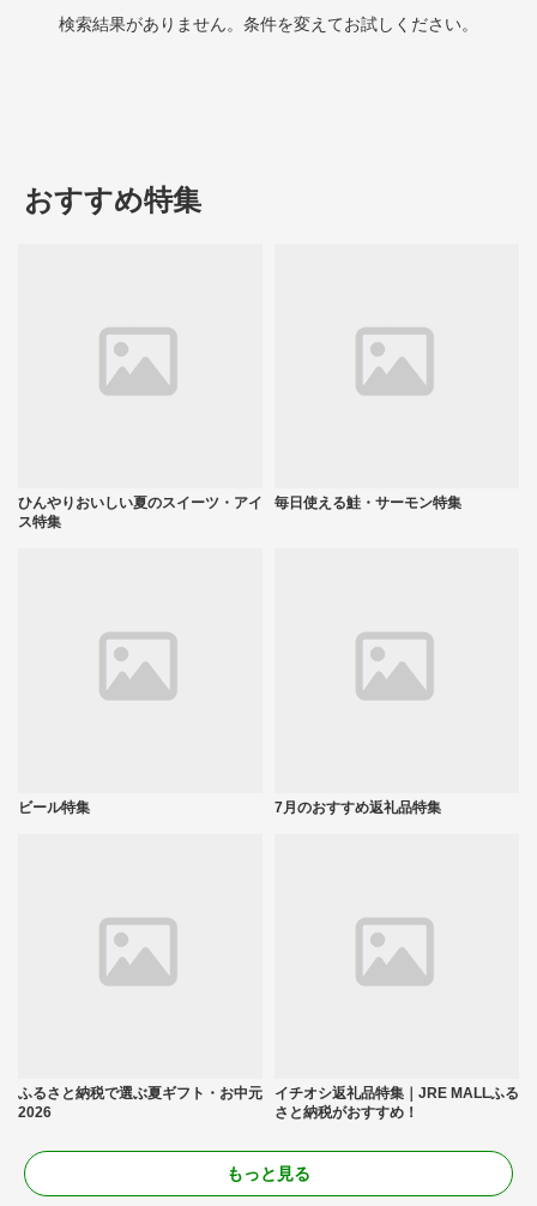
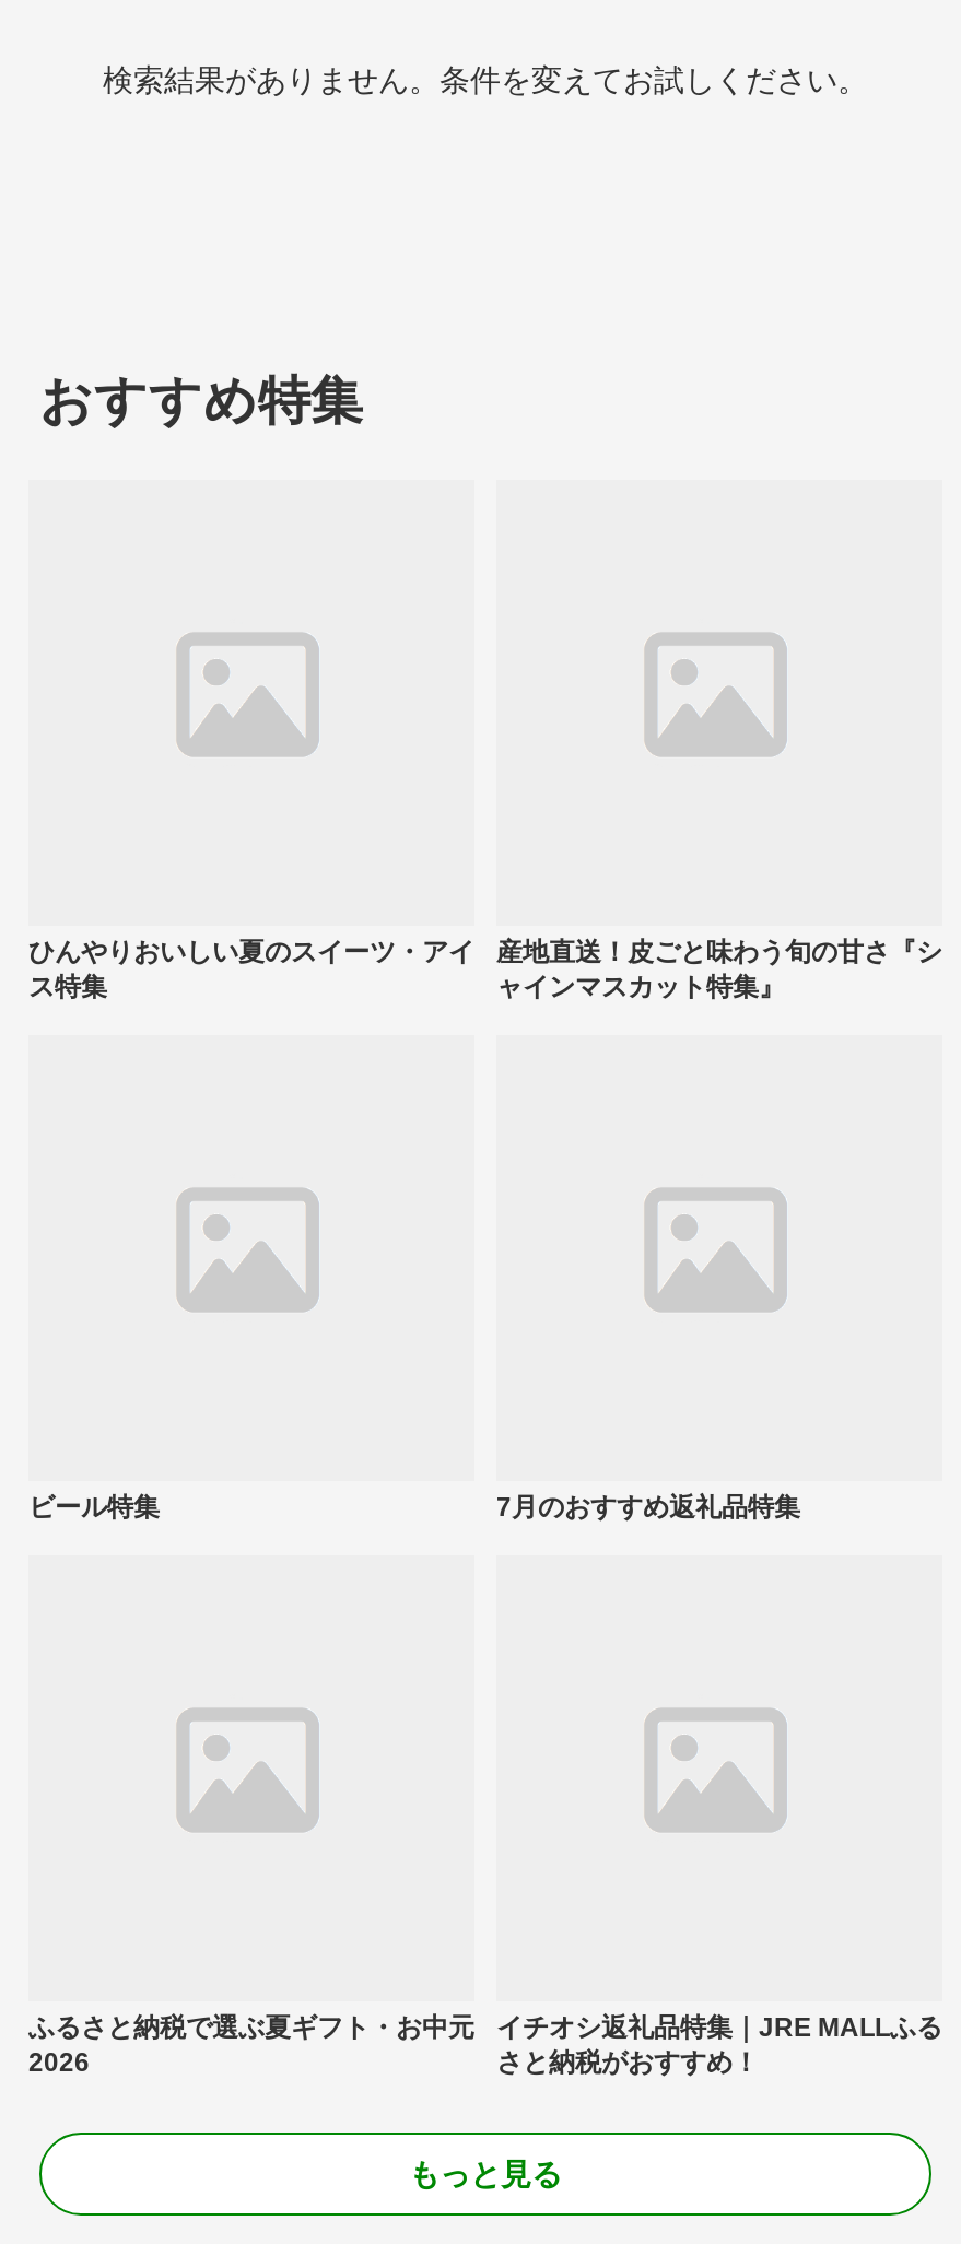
[274,494,461,511] 毎日使える鮭・サーモン特集 -> [496,936,942,1001] 産地直送！皮ごと味わう旬の甘さ『シ | ャインマスカット特集』

